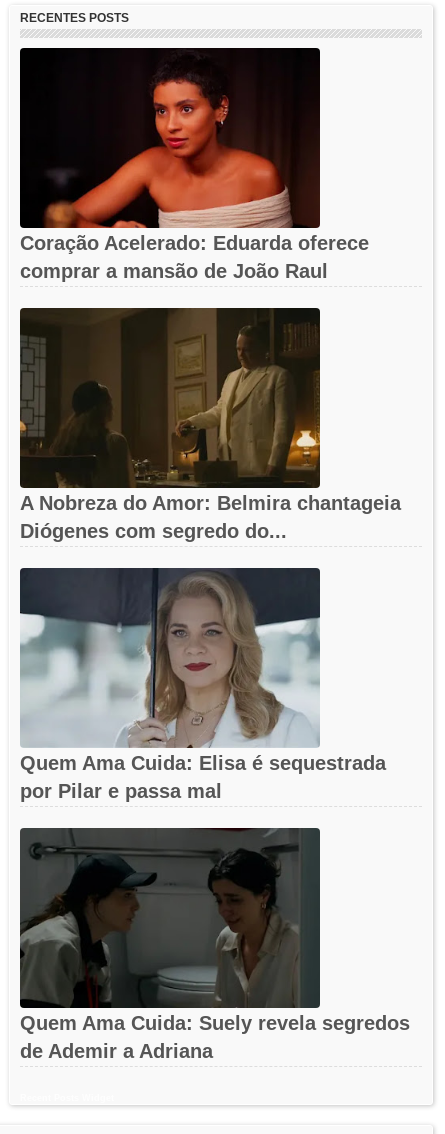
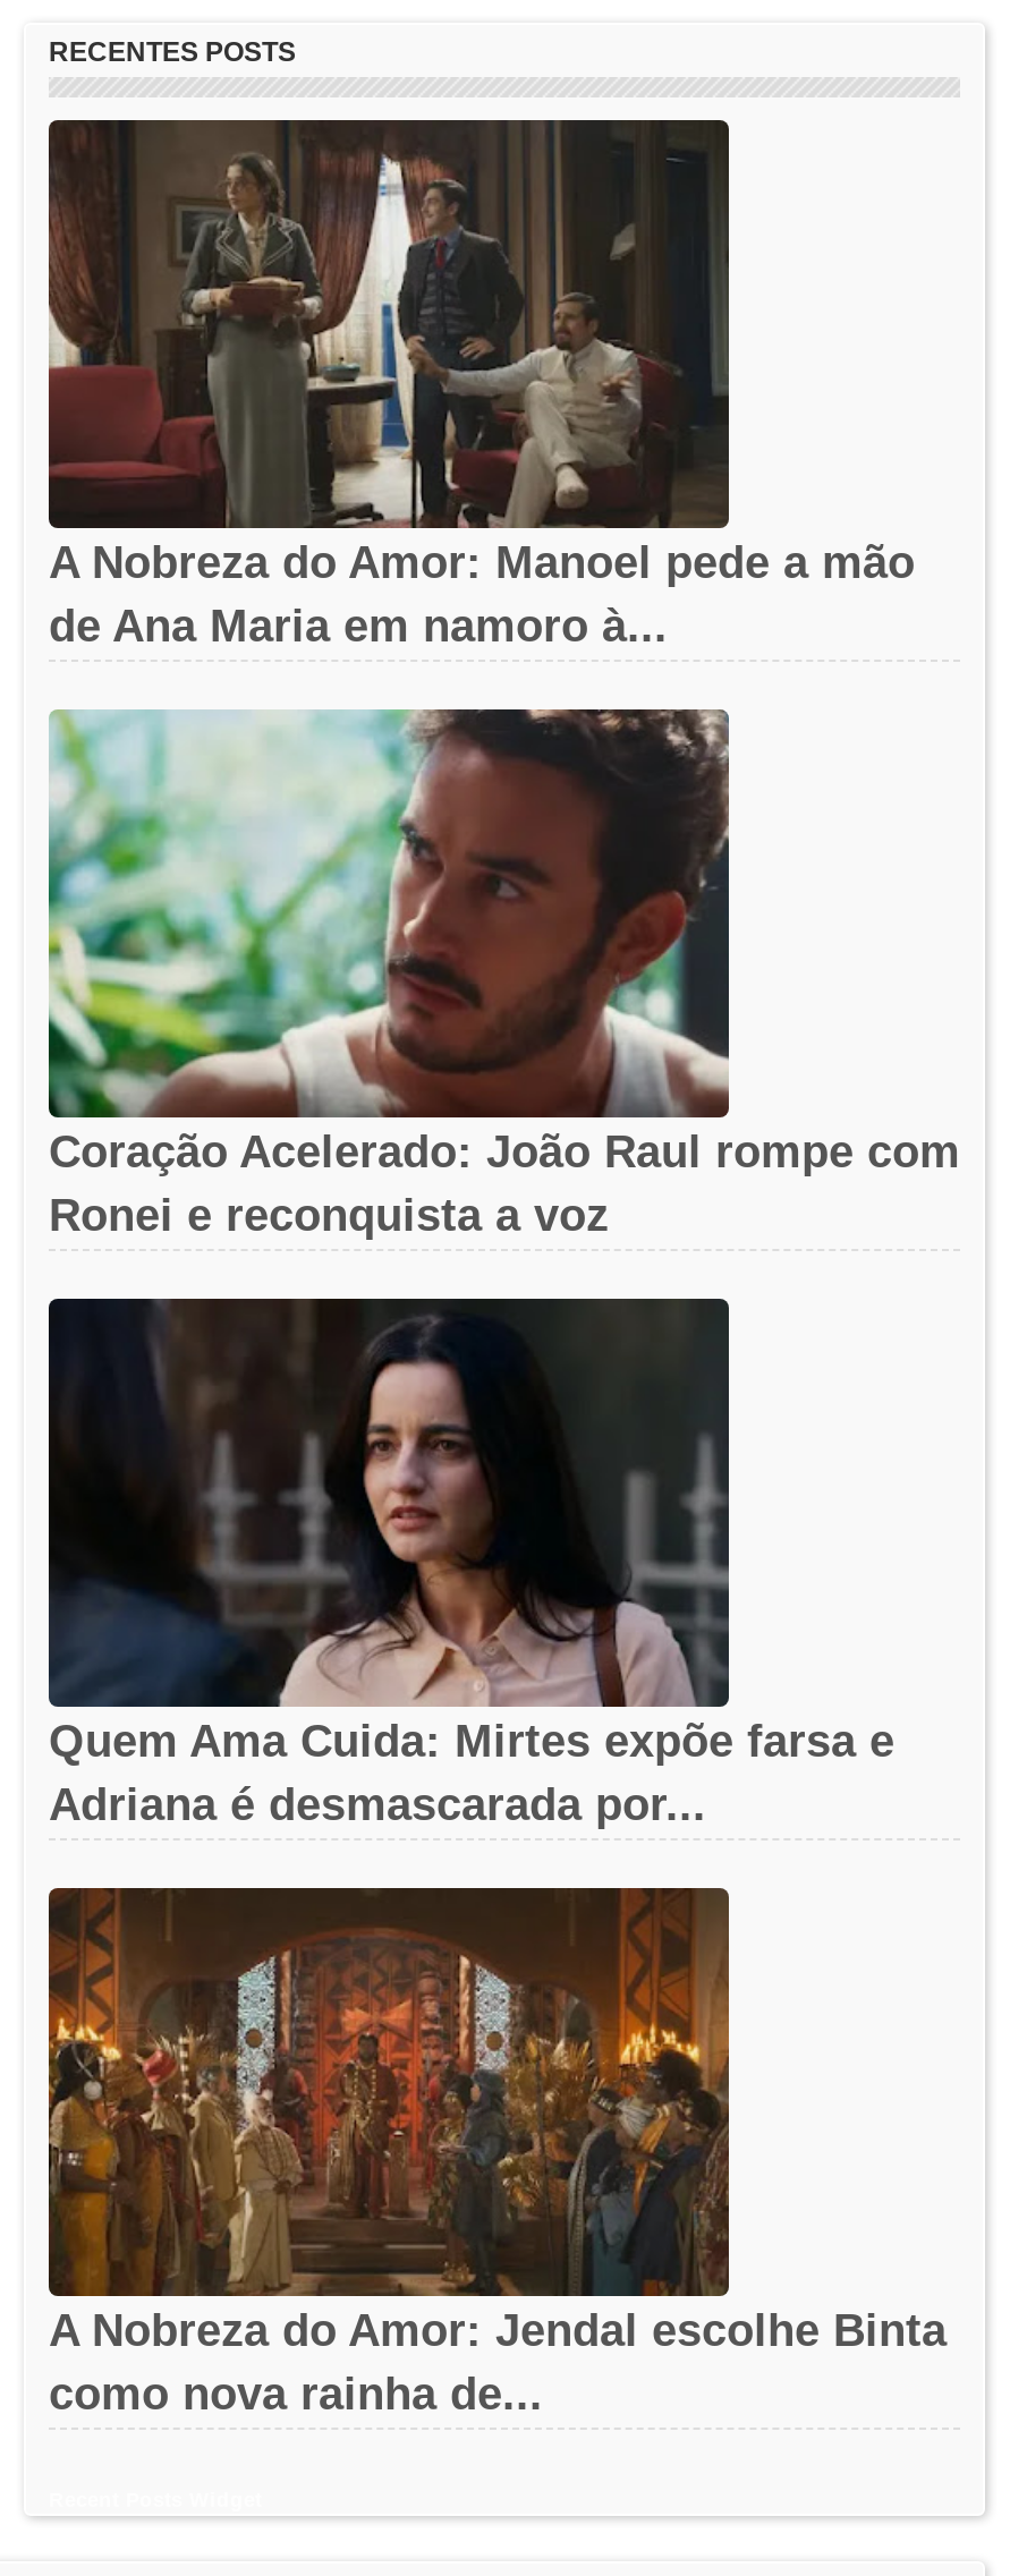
[19,48,369,282] [image] | Coração Acelerado: Eduarda oferece | comprar a mansão de João Raul -> [46,120,915,650] [image] | A Nobreza do Amor: Manoel pede a mão | de Ana Maria em namoro à...
[19,307,401,542] [image] | A Nobreza do Amor: Belmira chantageia | Diógenes com segredo do... -> [46,707,960,1239] [image] | Coração Acelerado: João Raul rompe com | Ronei e reconquista a voz
[20,568,386,802] [image] | Quem Ama Cuida: Elisa é sequestrada | por Pilar e passa mal -> [46,1299,894,1829] [image] | Quem Ama Cuida: Mirtes expõe farsa e | Adriana é desmascarada por...
[20,828,410,1062] [image] | Quem Ama Cuida: Suely revela segredos | de Ademir a Adriana -> [49,1888,947,2418] [image] | A Nobreza do Amor: Jendal escolhe Binta | como nova rainha de...

